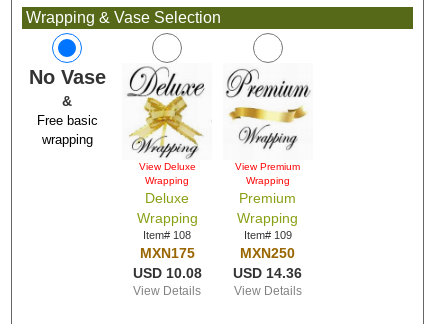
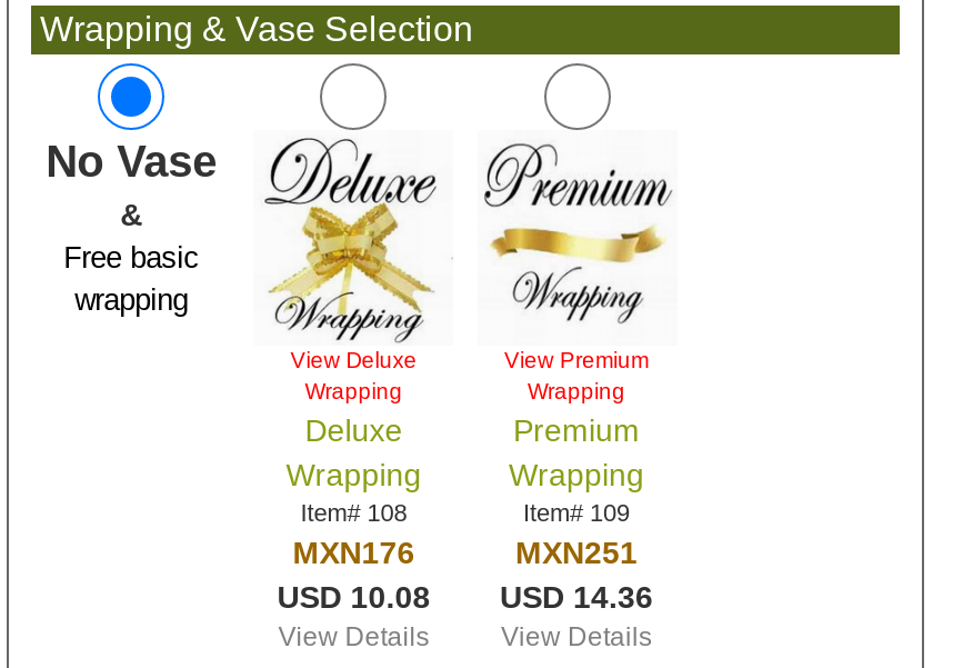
[140,245,195,261] MXN175 -> [293,535,415,570] MXN176
[240,245,295,261] MXN250 -> [515,535,638,570] MXN251

